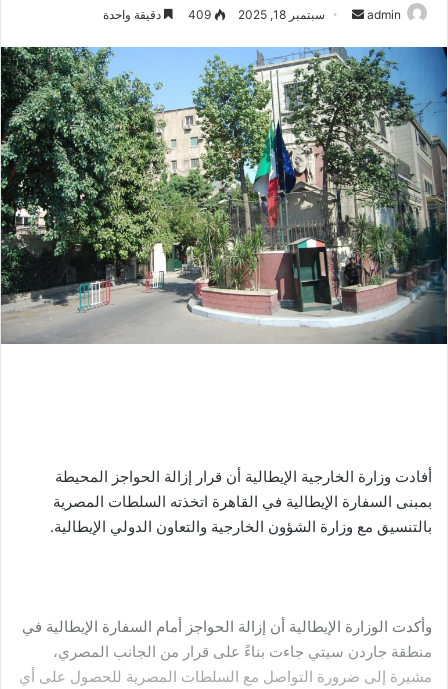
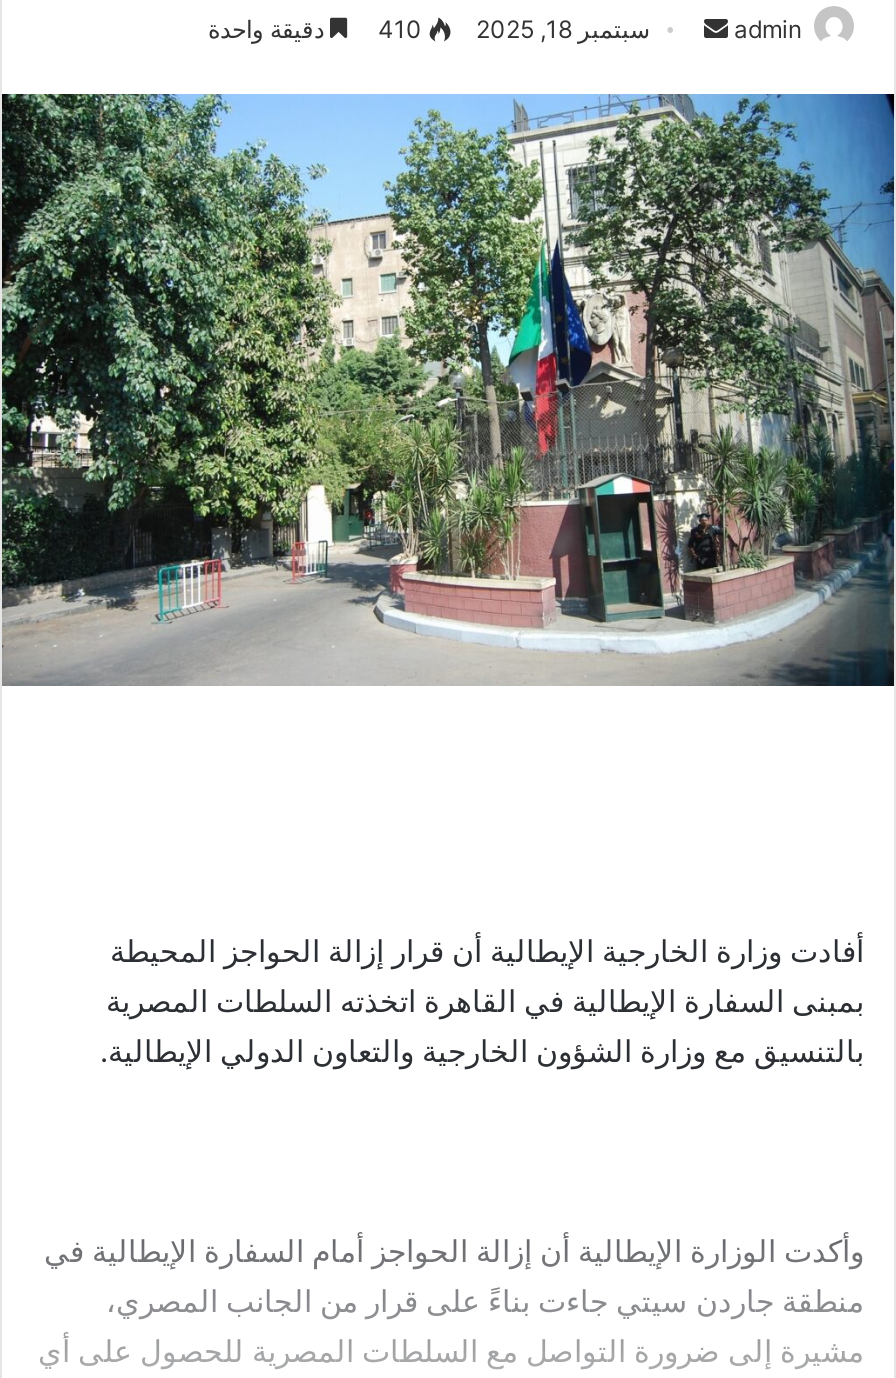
[103,7,211,22] 409 دقيقة واحدة -> [208,14,422,44] 410 دقيقة واحدة

